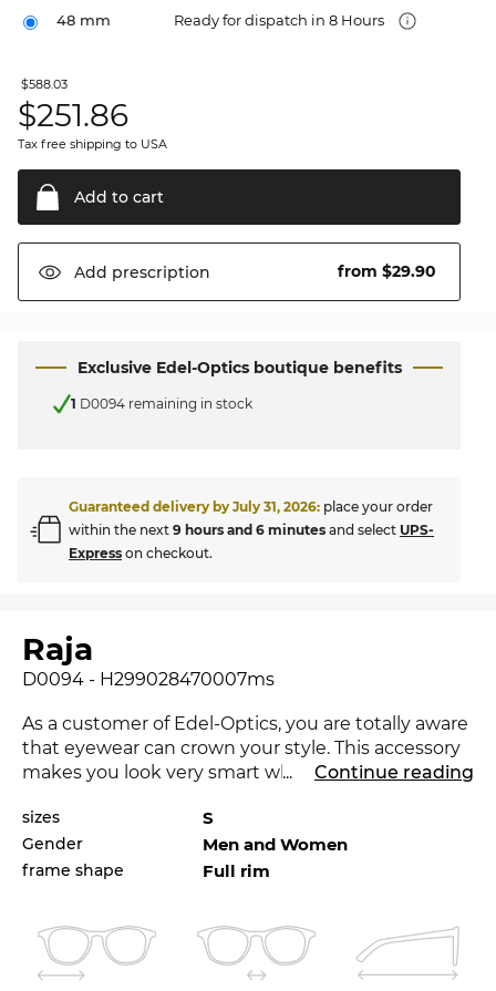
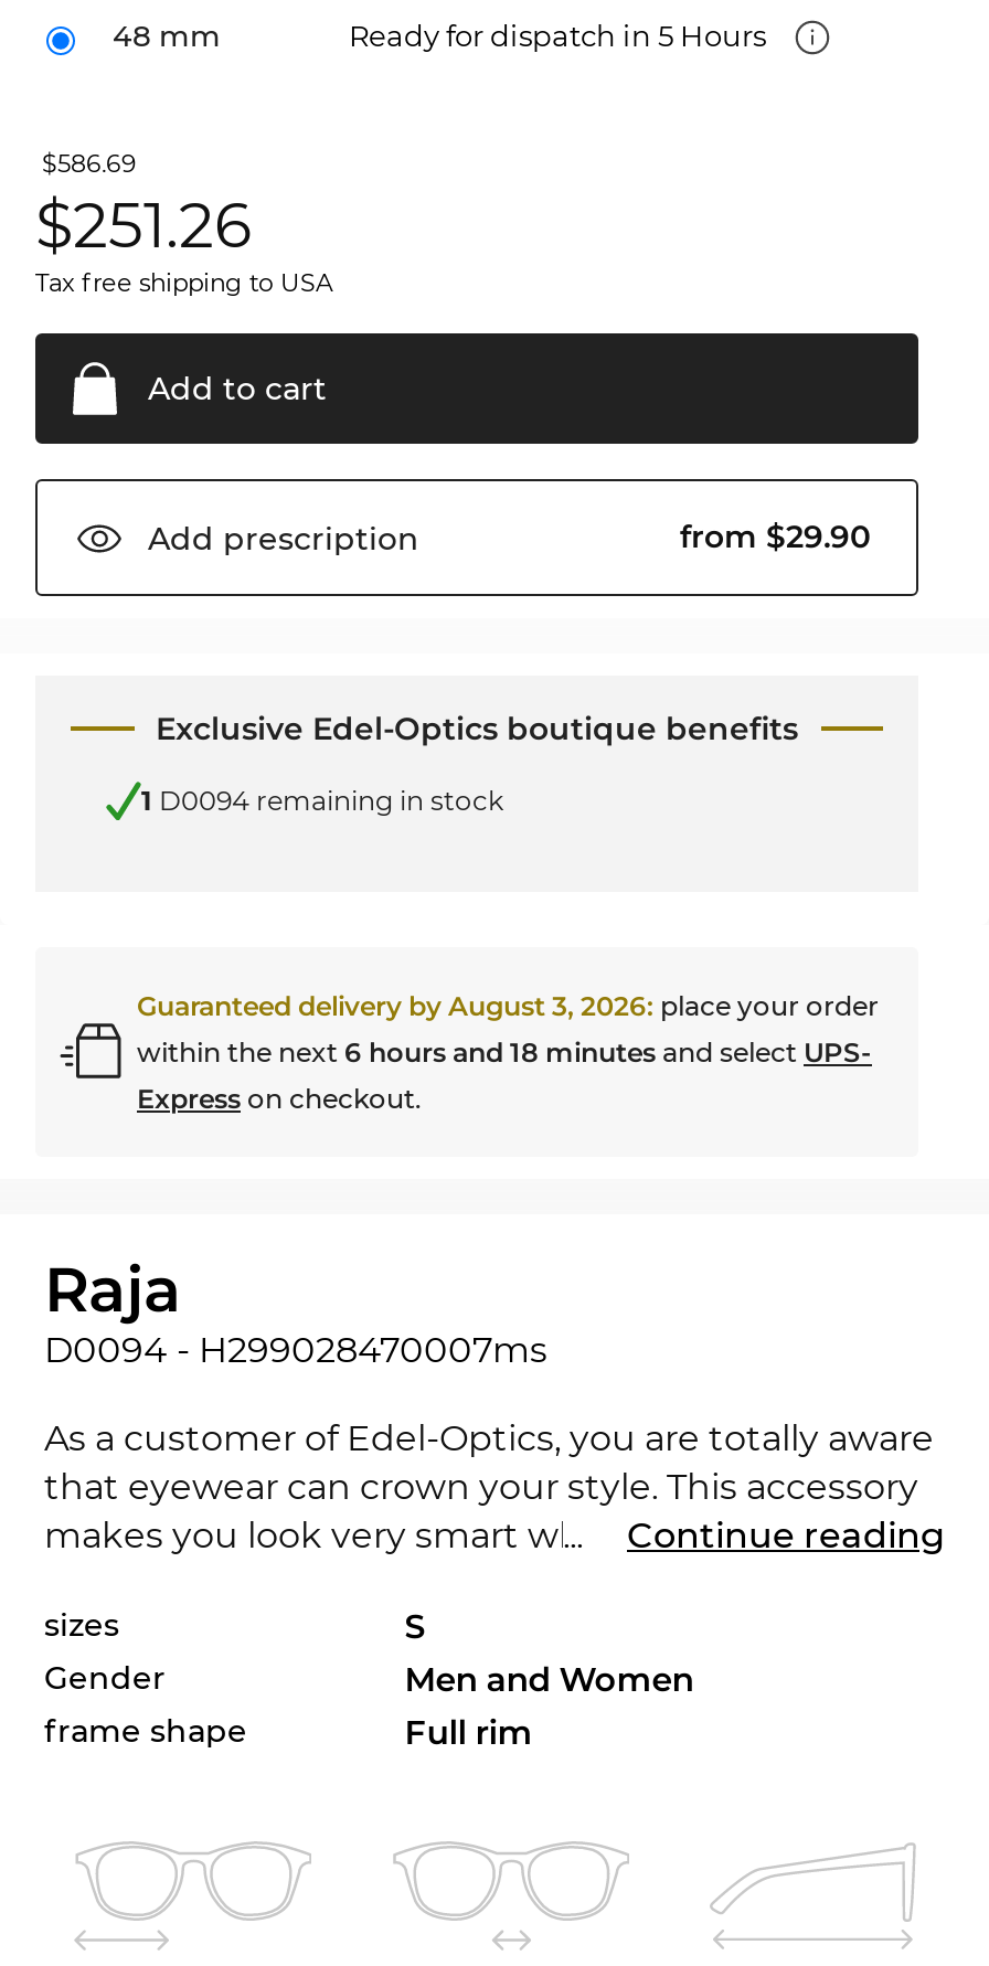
[174,11,387,29] Ready for dispatch in 8 Hours -> [349,18,773,53] Ready for dispatch in 5 Hours
[21,77,68,92] $588.03 -> [42,148,137,179] $586.69
[18,97,128,134] $251.86 -> [35,188,252,263] $251.26
[69,498,433,514] Guaranteed delivery by July 31, 2026: place your order -> [137,988,879,1021] Guaranteed delivery by August 3, 2026: place your order
[69,521,434,538] within the next 9 hours and 6 minutes and select UPS- -> [137,1035,872,1068] within the next 6 hours and 18 minutes and select UPS-

